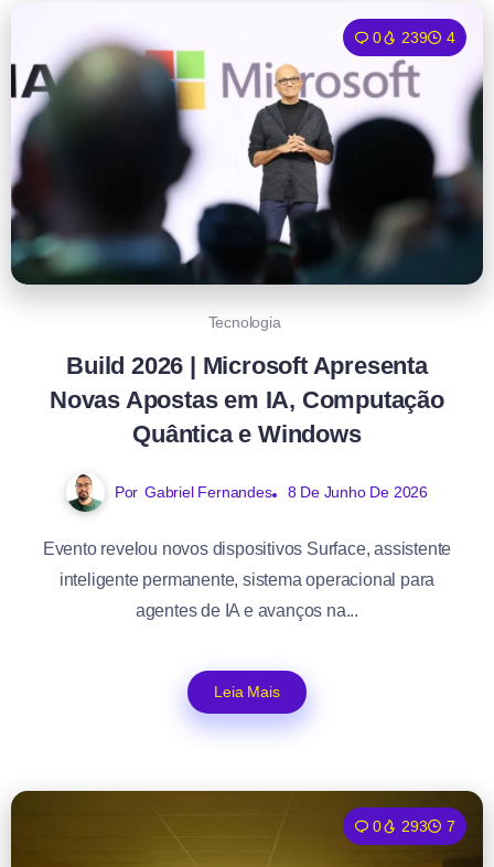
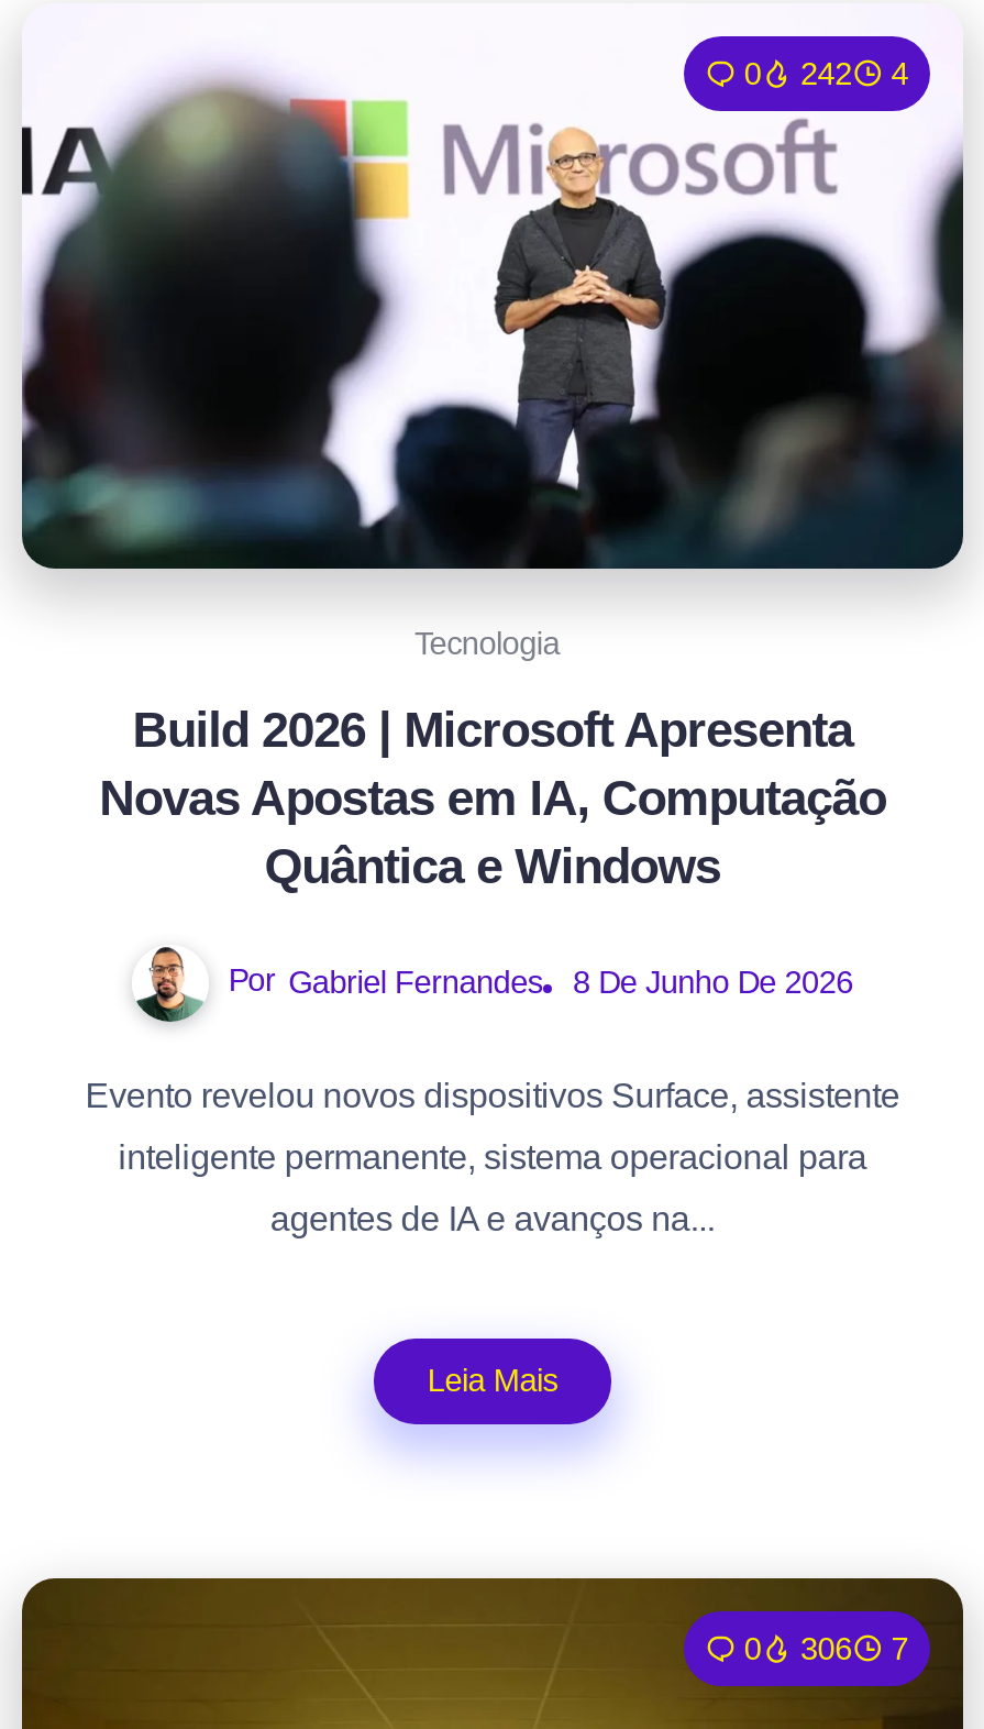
[373,28,455,46] 0 239 4 -> [744,56,908,92] 0 242 4
[373,818,455,835] 0 293 7 -> [744,1631,908,1666] 0 306 7

